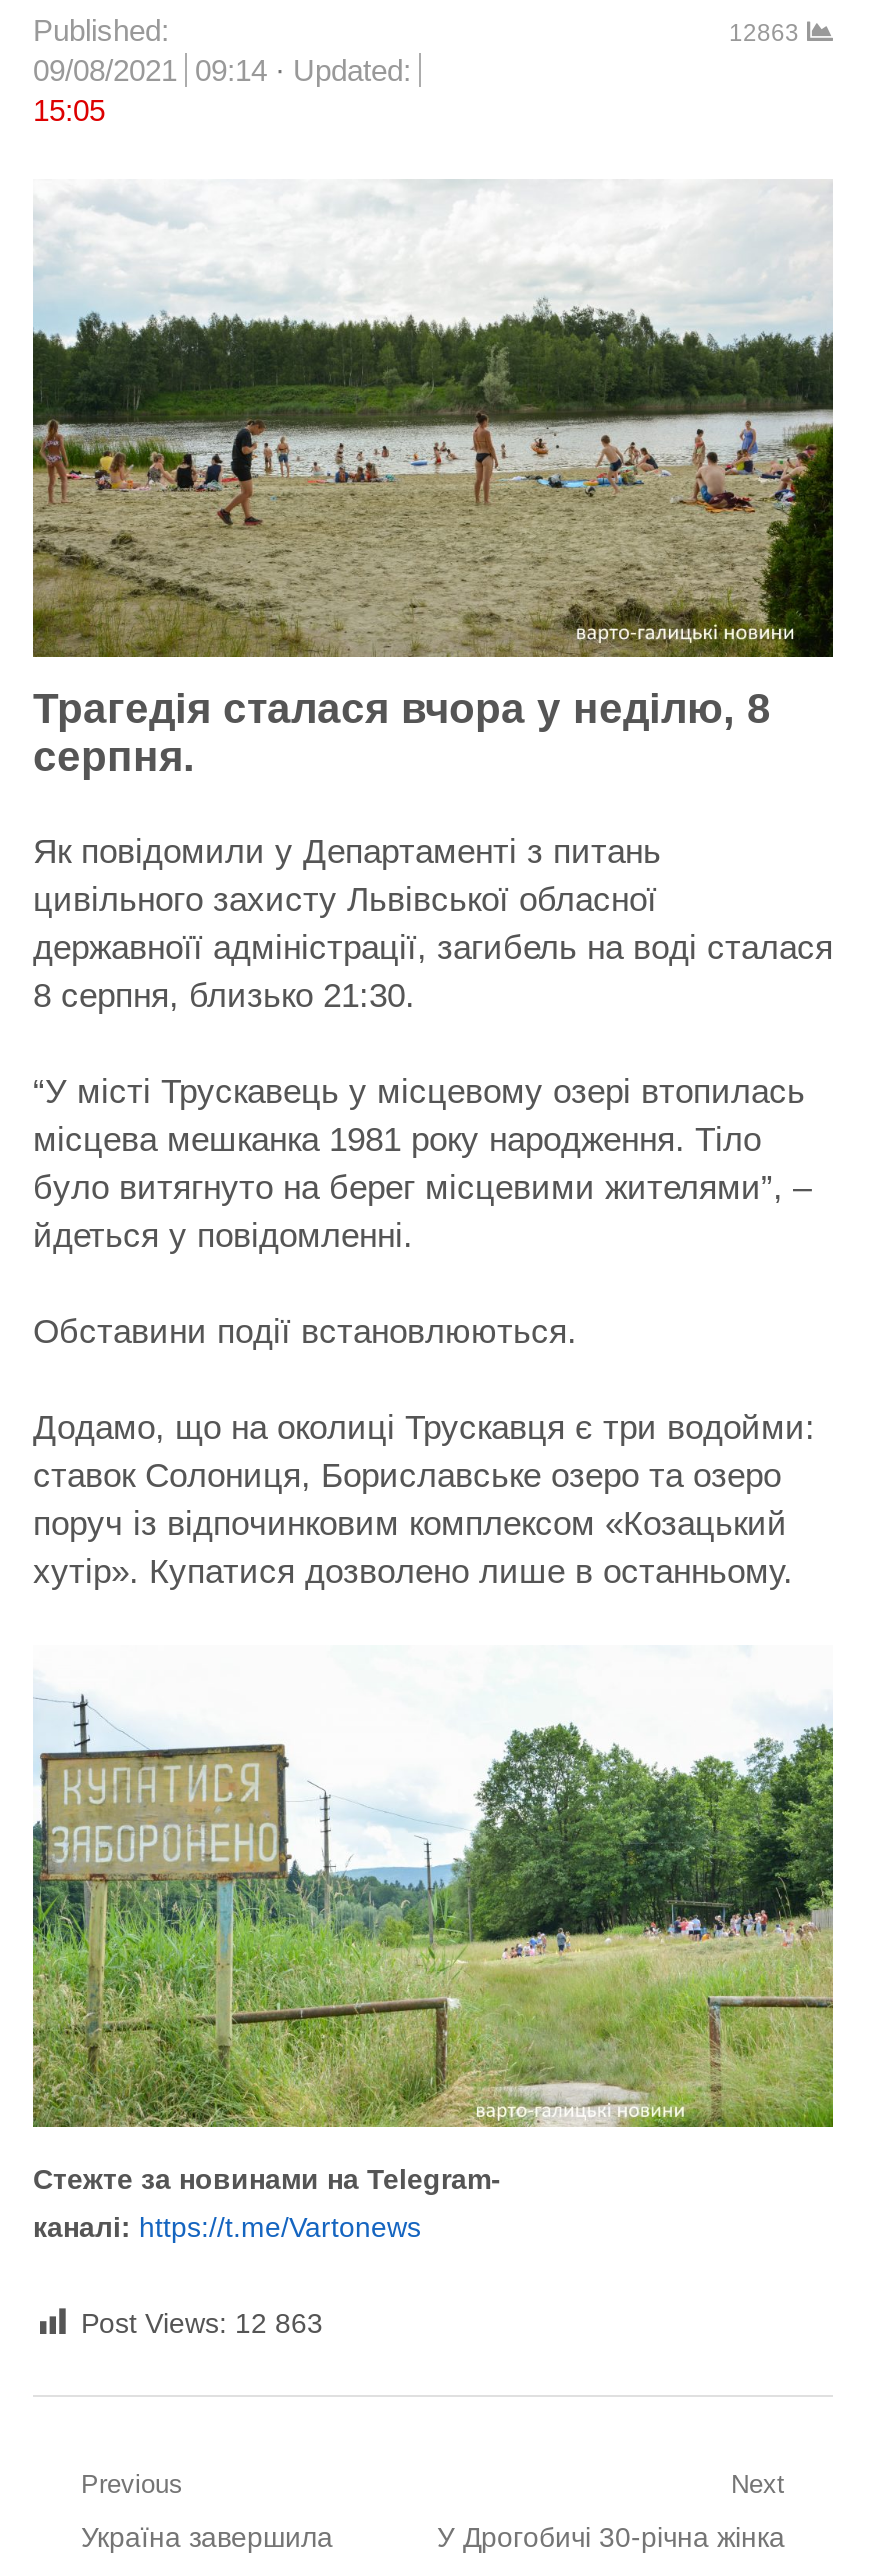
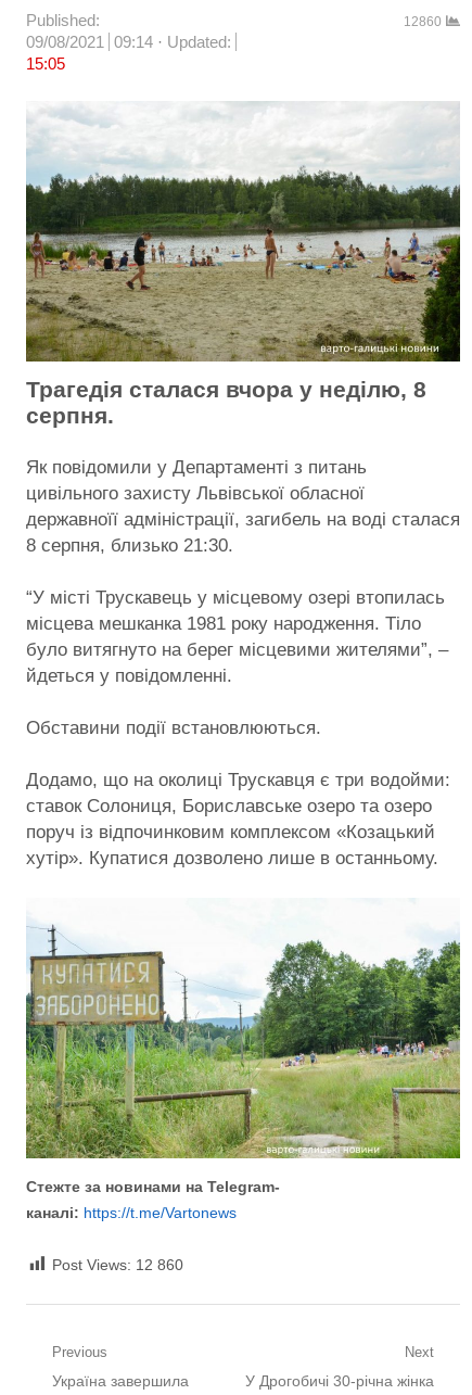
[729,18,799,46] 12863 -> [404,14,442,29] 12860
[81,2306,323,2338] Post Views: 12 863 -> [52,1256,183,1273] Post Views: 12 860

